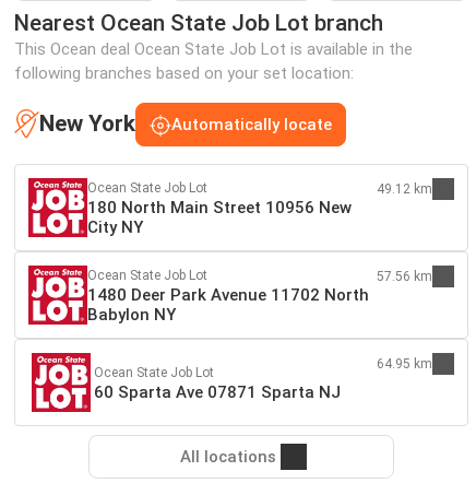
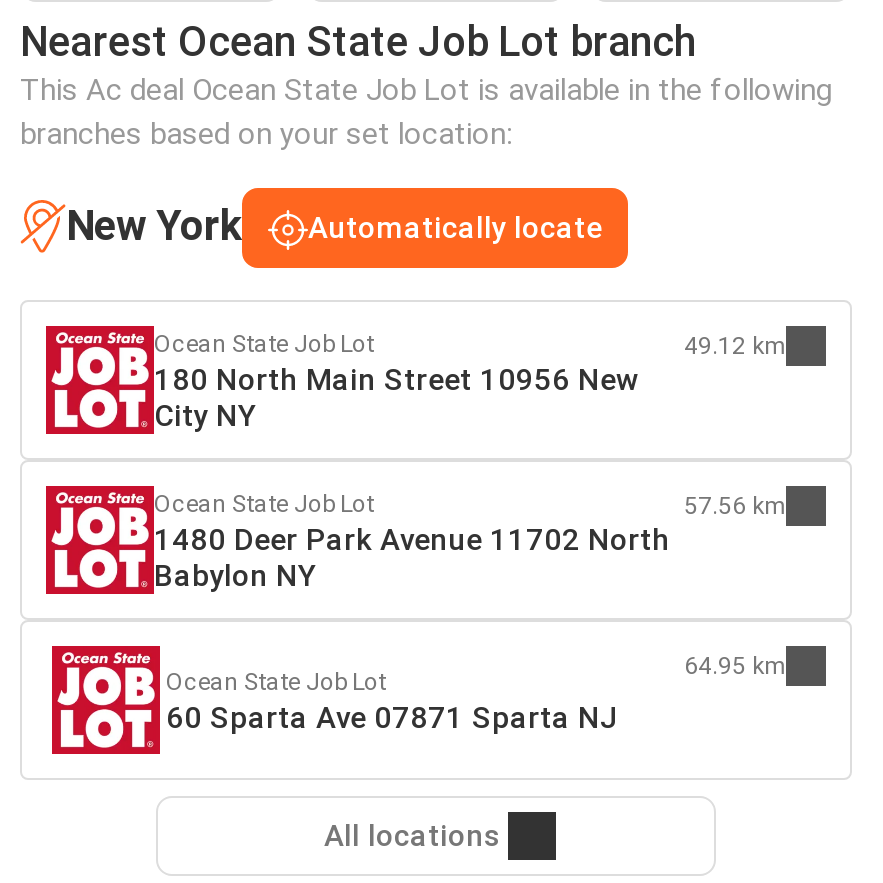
[14,39,413,83] This Ocean deal Ocean State Job Lot is available in the | following branches based on your set location: -> [20,71,832,151] This Ac deal Ocean State Job Lot is available in the following | branches based on your set location:

